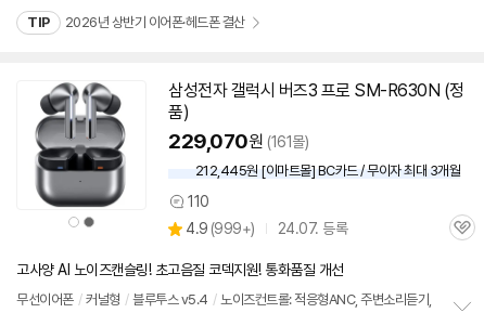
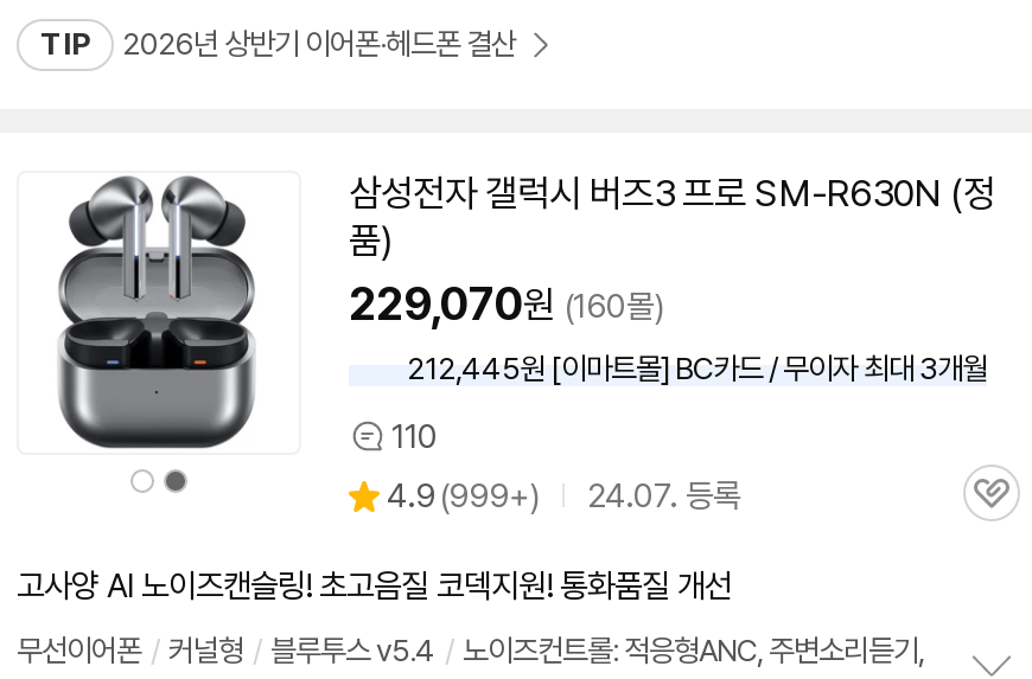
[168,129,308,154] 229,070원 (161몰) -> [349,277,662,332] 229,070원 (160몰)

